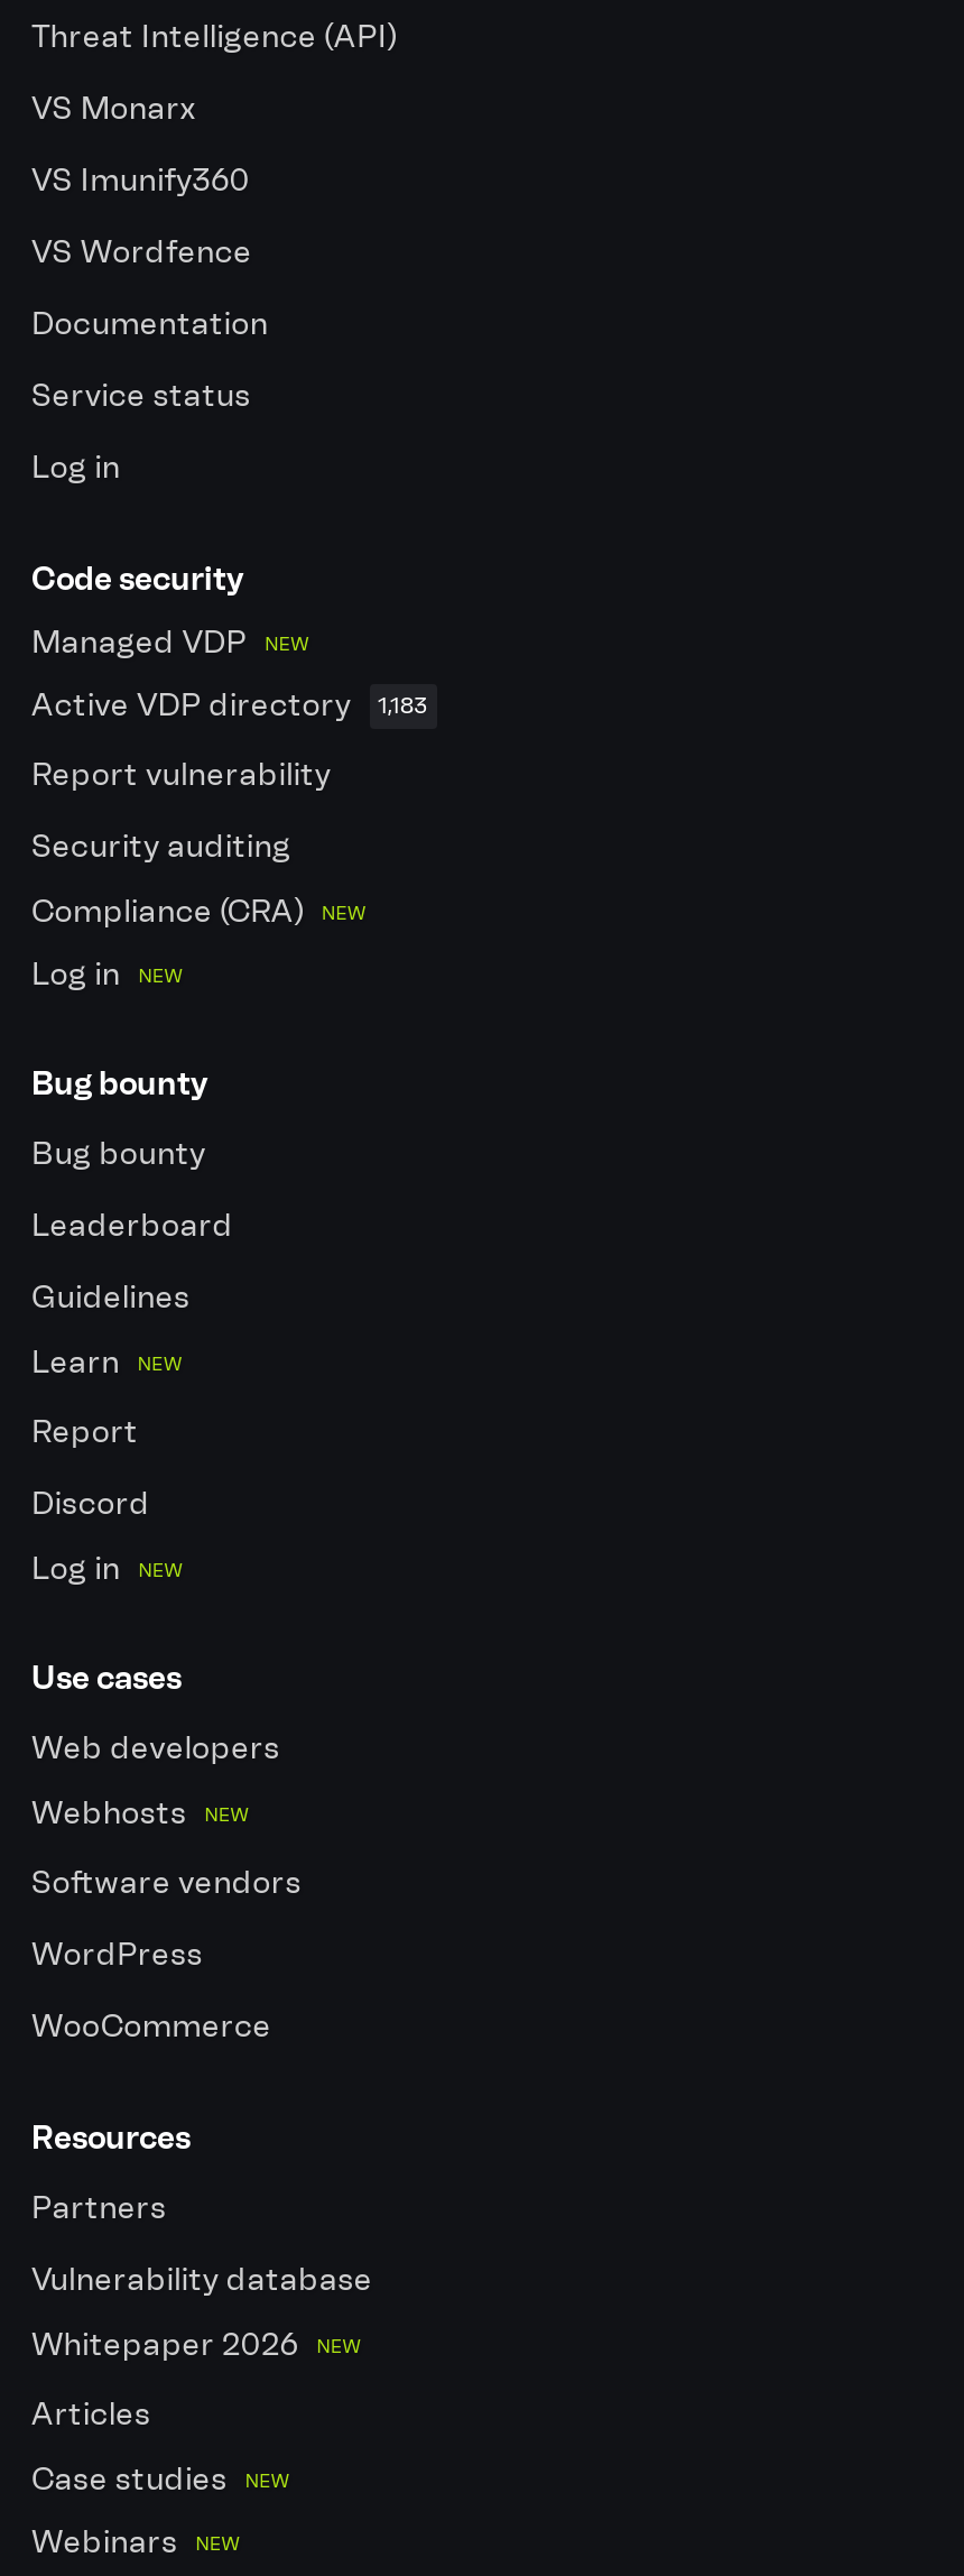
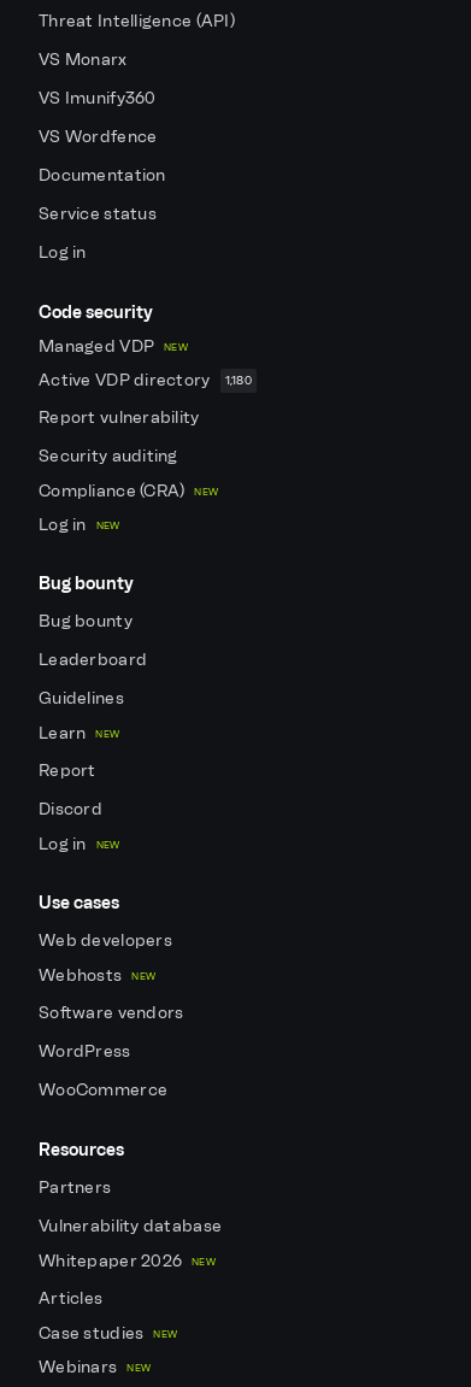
[31,686,428,724] Active VDP directory 1,183 -> [39,370,252,390] Active VDP directory 1,180

